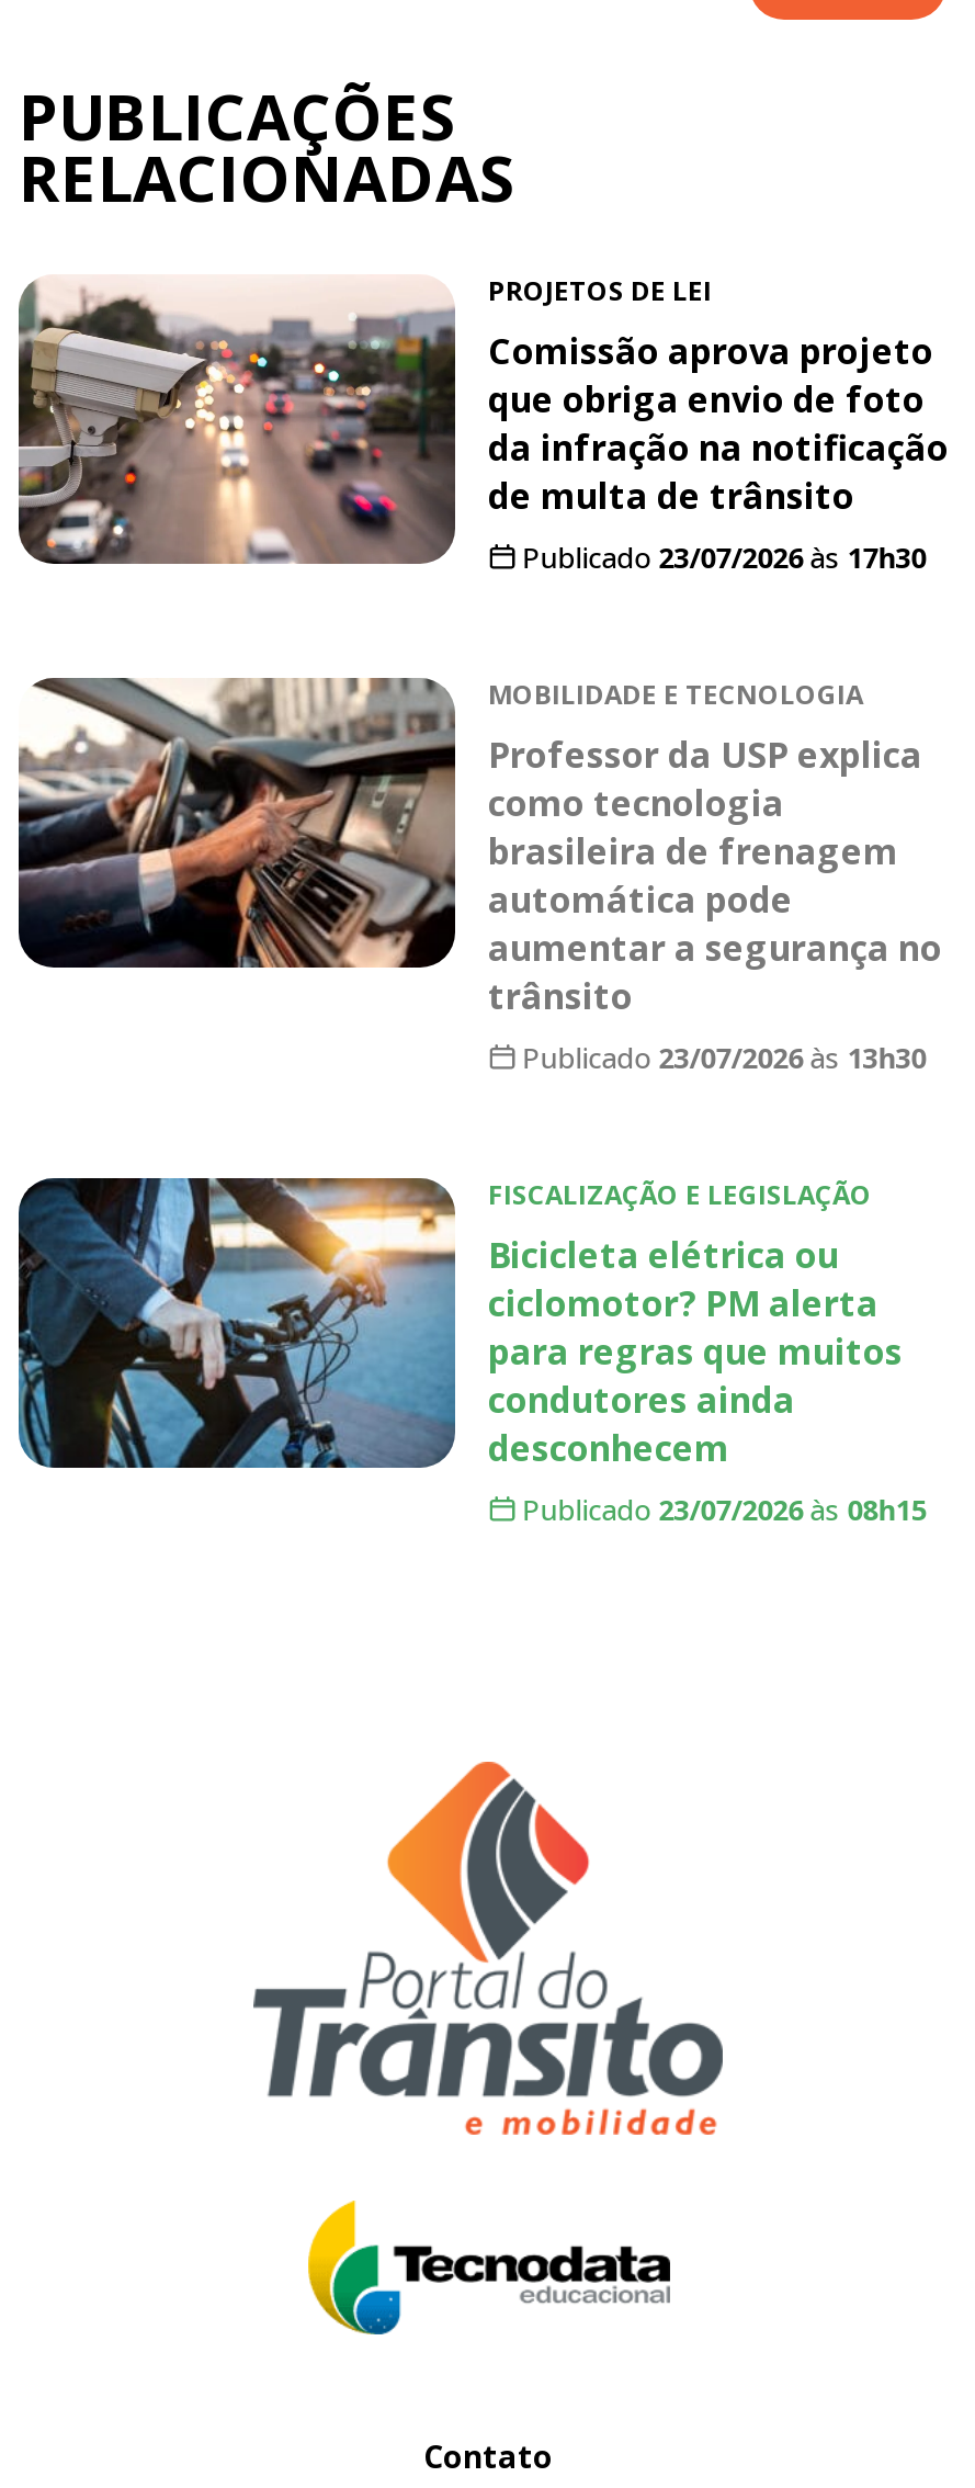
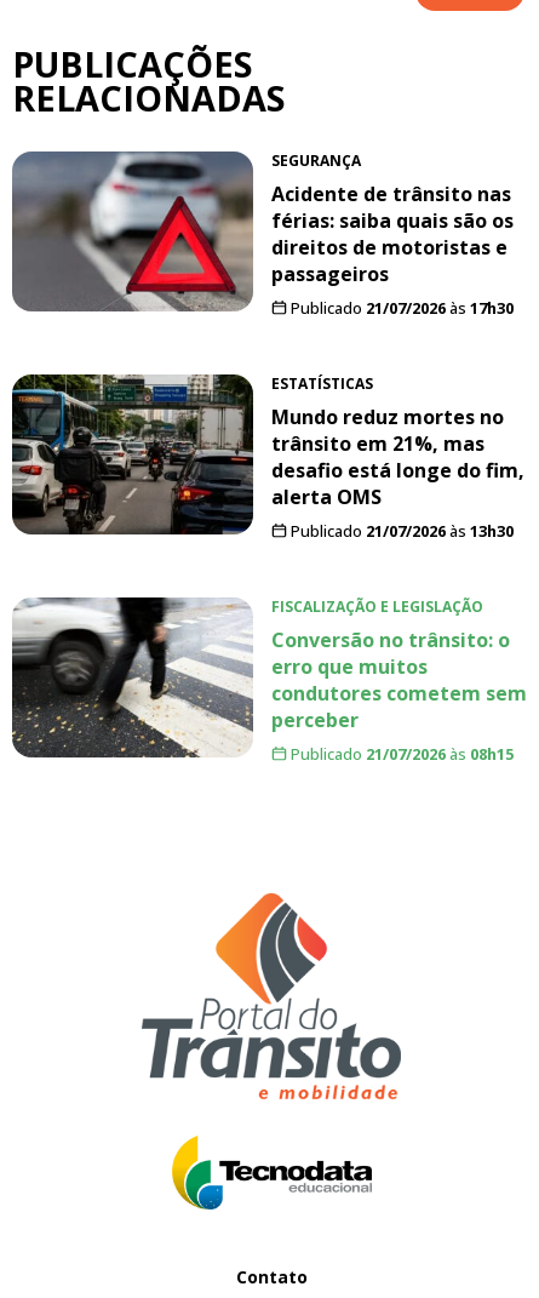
[19,272,949,577] [image] | PROJETOS DE LEI | Comissão aprova projeto | que obriga envio de foto | da infração na notificação | de multa de trânsito | Publicado 23/07/2026às 17h30 -> [12,150,514,319] [image] | SEGURANÇA | Acidente de trânsito nas | férias: saiba quais são os | direitos de motoristas e | passageiros | Publicado 21/07/2026às 17h30
[19,675,942,1077] [image] | MOBILIDADE E TECNOLOGIA | Professor da USP explica | como tecnologia | brasileira de frenagem | automática pode | aumentar a segurança no | trânsito | Publicado 23/07/2026às 13h30 -> [12,373,524,541] [image] | ESTATÍSTICAS | Mundo reduz mortes no | trânsito em 21%, mas | desafio está longe do fim, | alerta OMS | Publicado 21/07/2026 às 13h30
[16,1176,926,1529] [image] | Bicicleta elétrica ou | ciclomotor? PM alerta | para regras que muitos | condutores ainda | desconhecem | Publicado 23/07/2026às 08h15 -> [11,596,527,764] [image] | Conversão no trânsito: o | erro que muitos | condutores cometem sem | perceber | Publicado 21/07/2026 às 08h15

